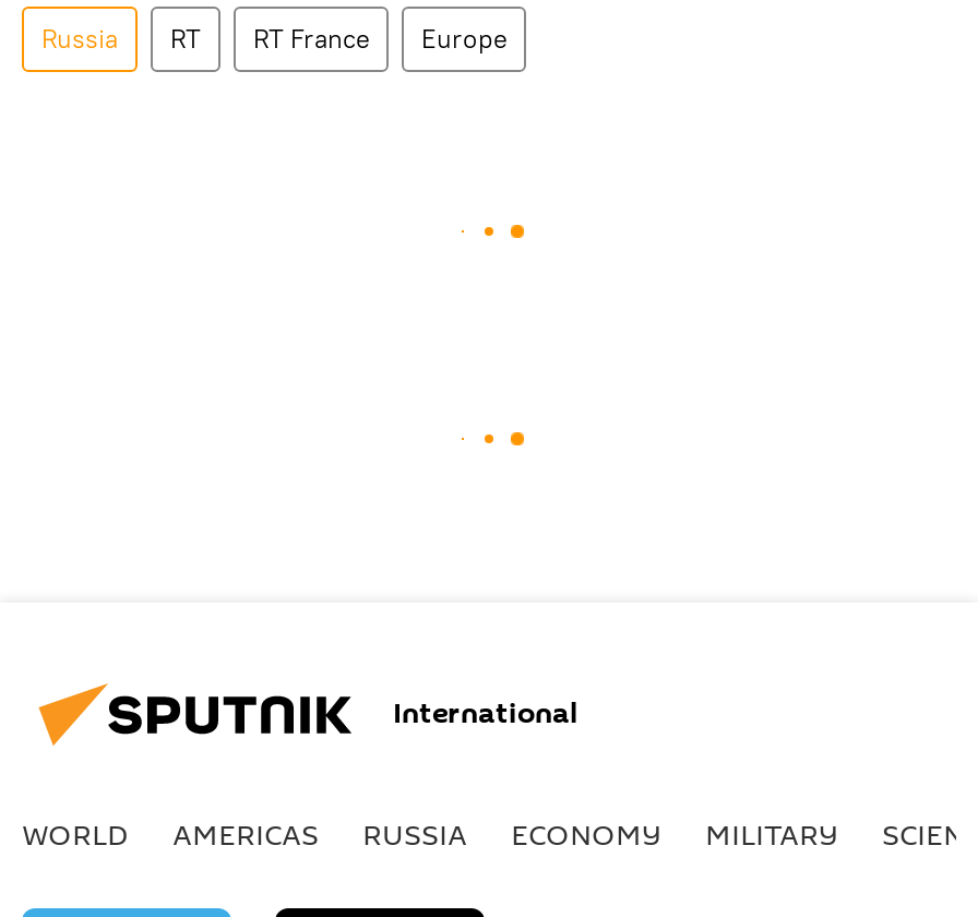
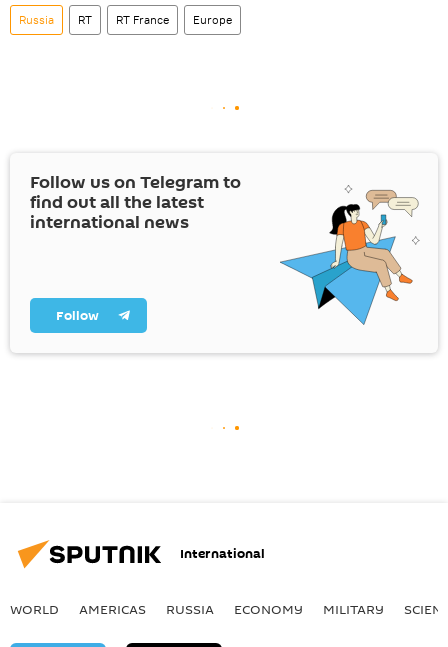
none -> [30,170,420,326] [image] | Follow us on Telegram to | find out all the latest | international news
none -> [56,306,99,325] Follow

